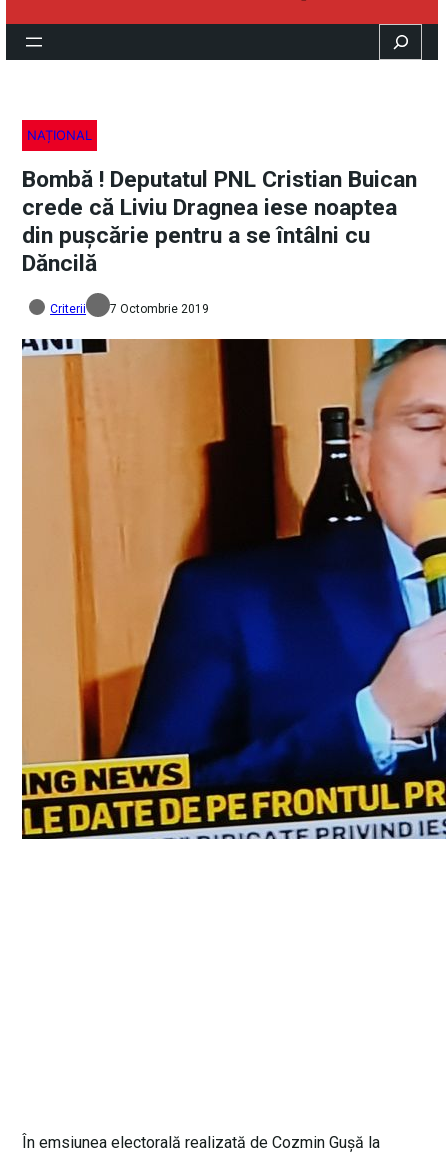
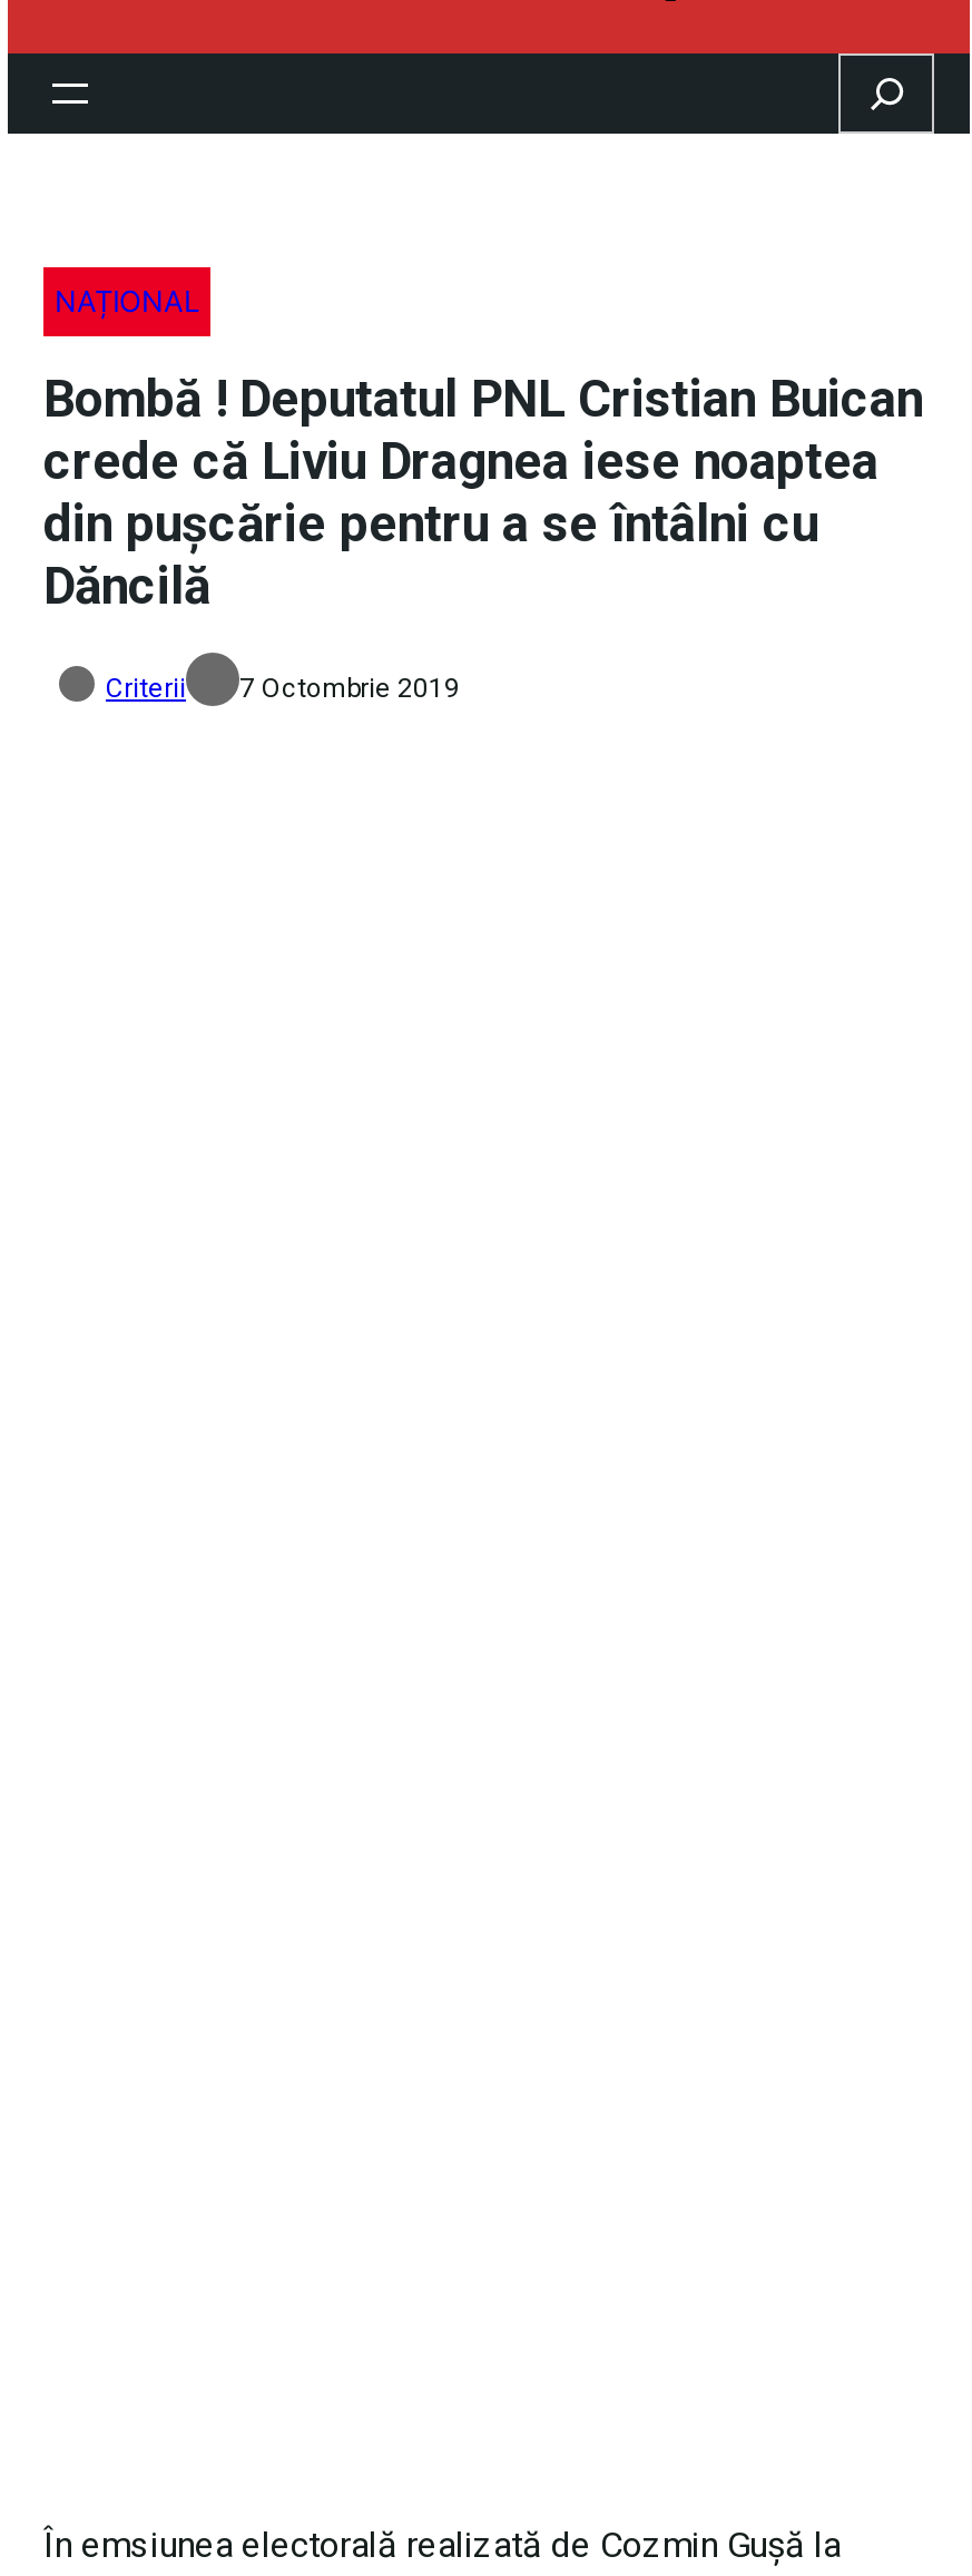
[21,338,443,840] [image] -> none

